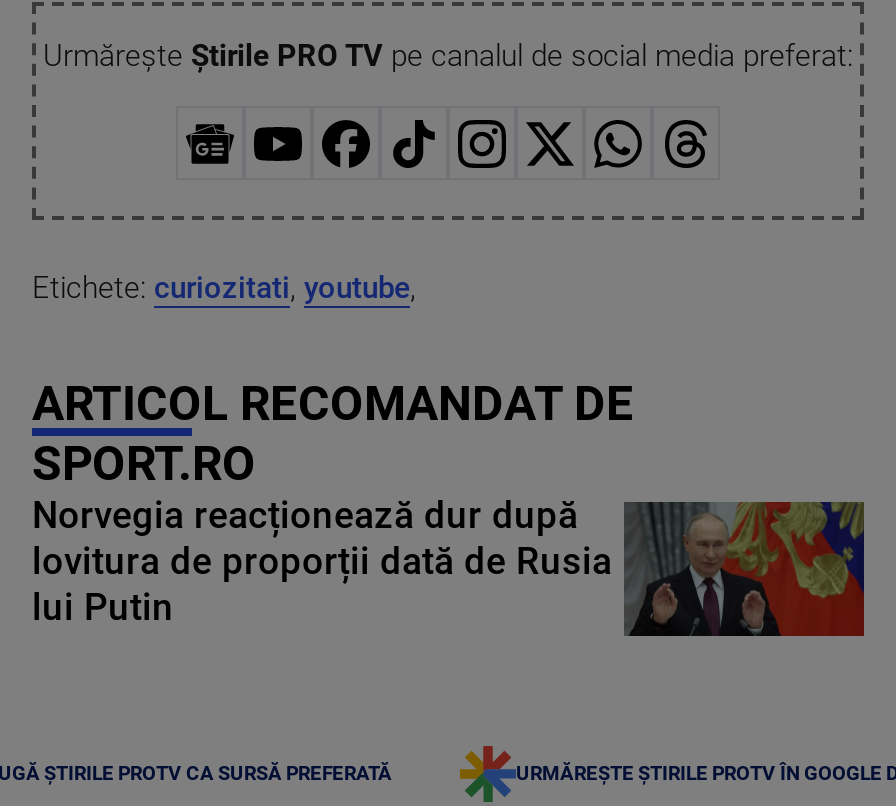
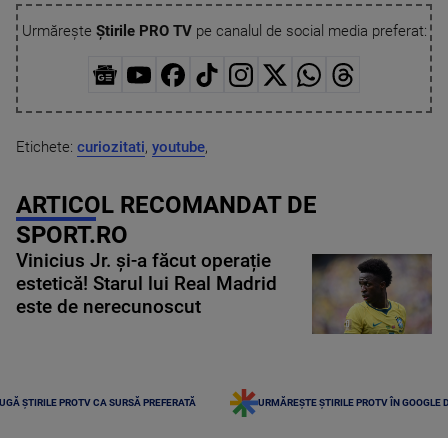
[32,494,866,640] [image] | Norvegia reacționează dur după | lovitura de proporții dată de Rusia | lui Putin -> [16,250,433,335] [image] | Vinicius Jr. și-a făcut operație | estetică! Starul lui Real Madrid | este de nerecunoscut

